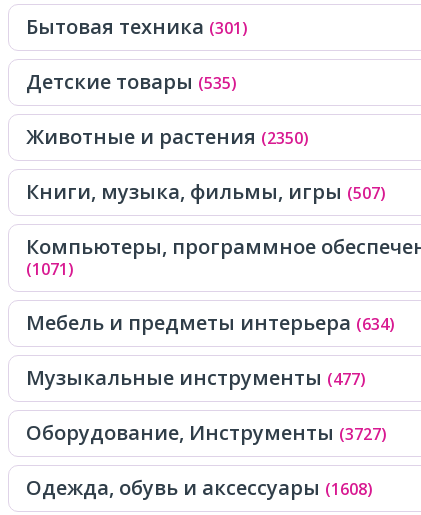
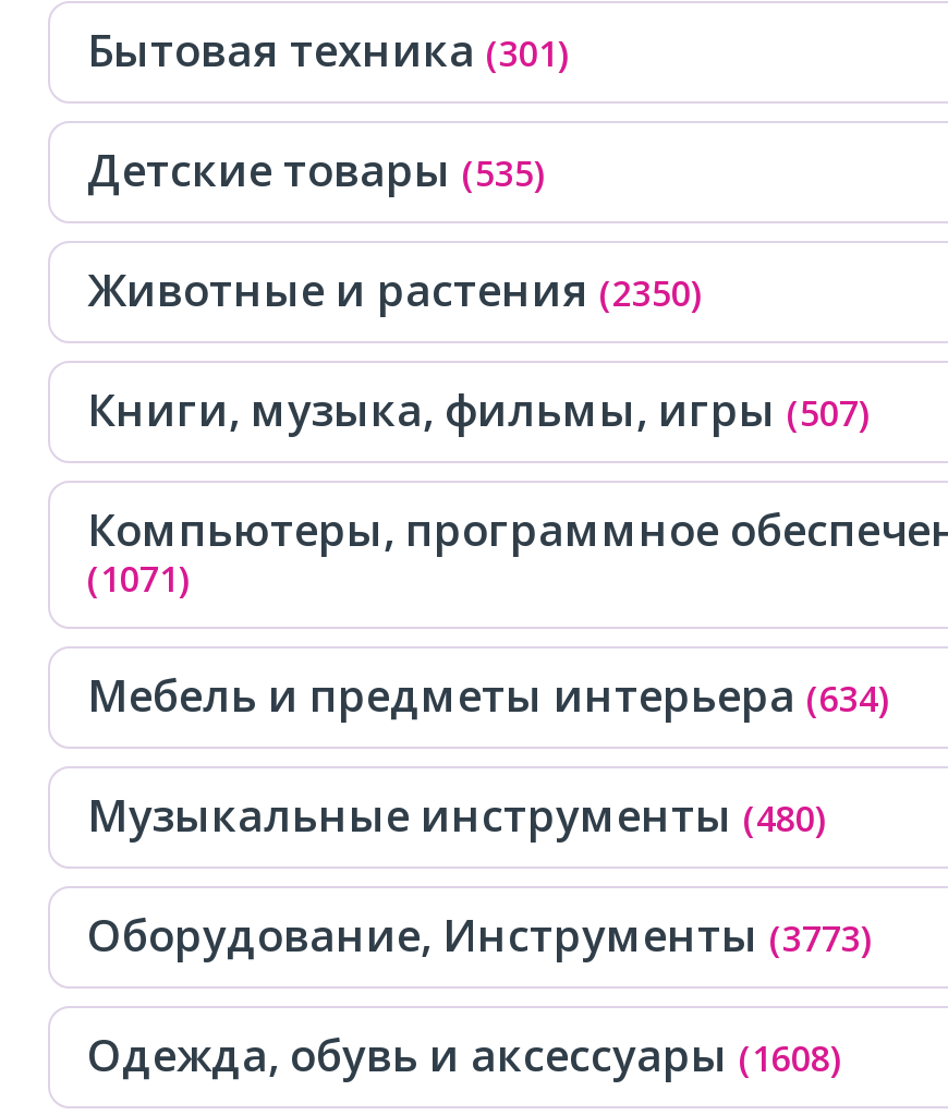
[26,364,366,391] Музыкальные инструменты (477) -> [87,786,828,844] Музыкальные инструменты (480)
[26,419,387,446] Оборудование, Инструменты (3727) -> [87,906,874,964] Оборудование, Инструменты (3773)

